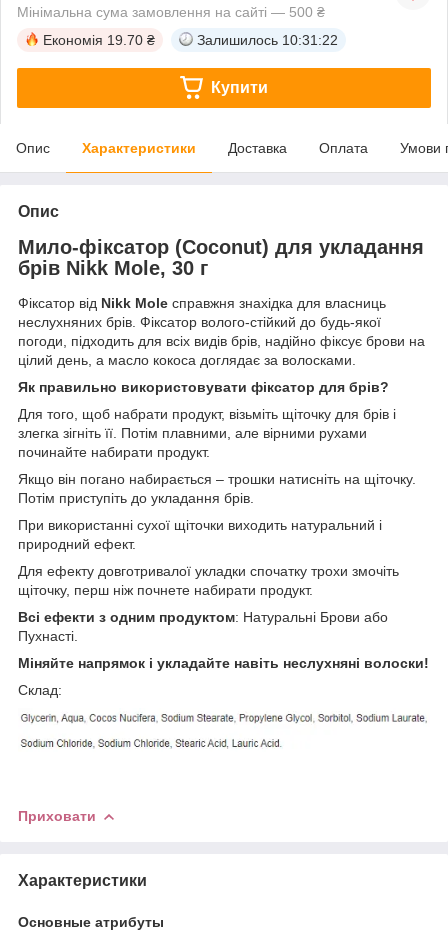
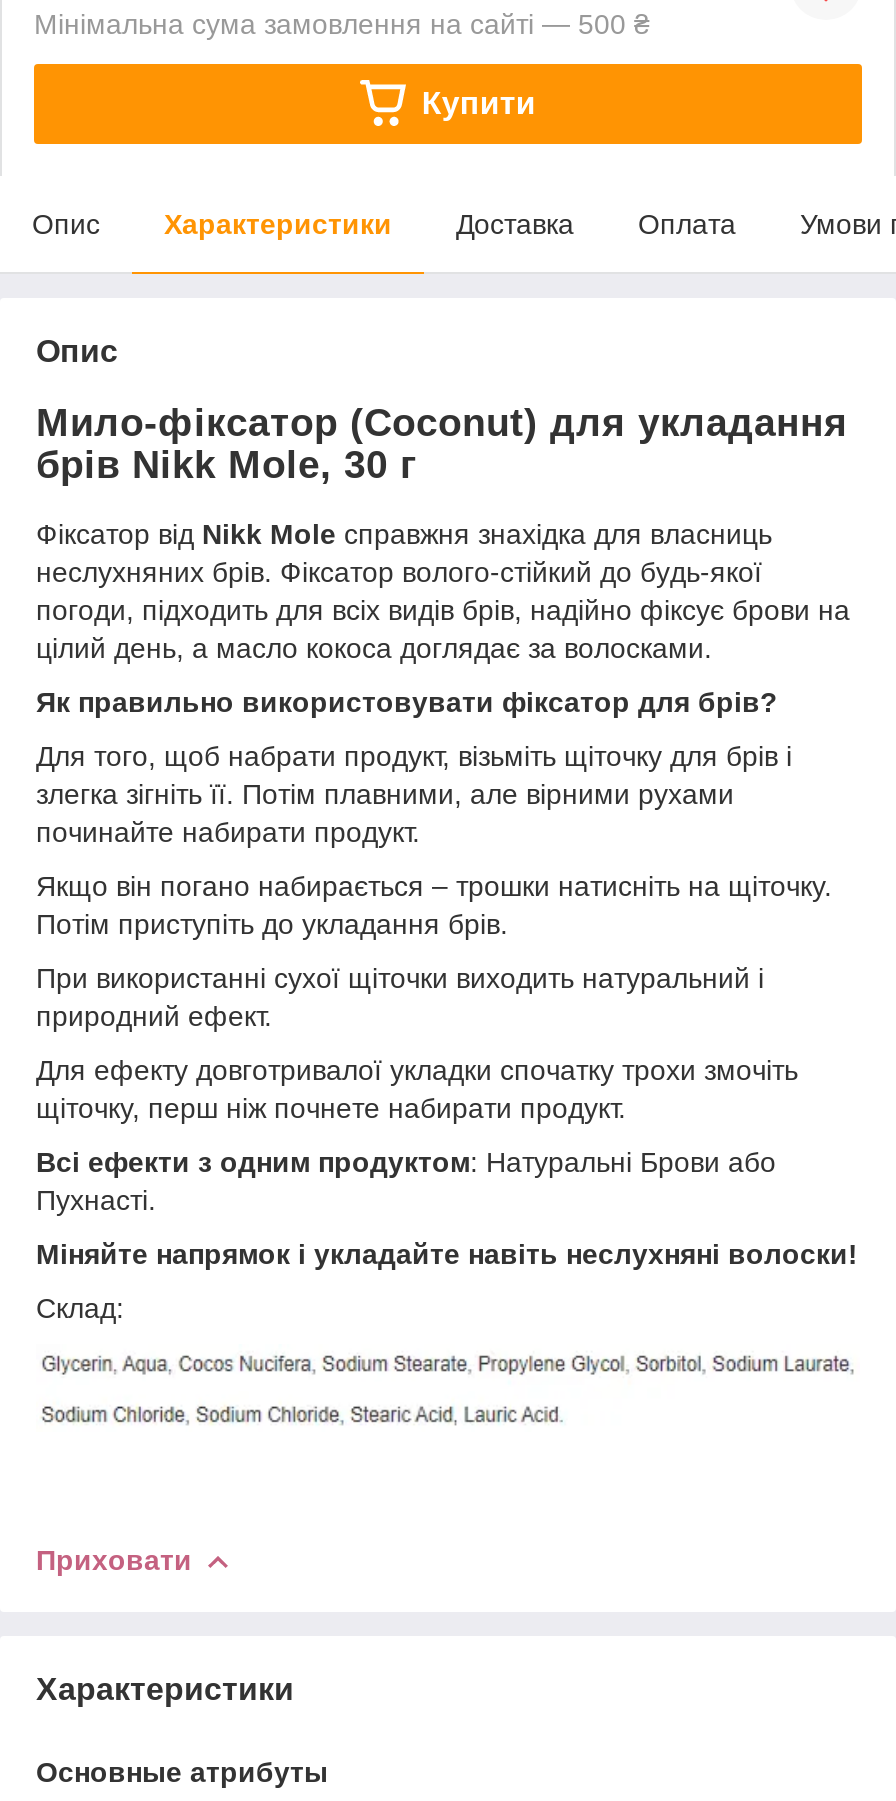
[43,32,338,48] Економія 19.70 ₴ | Залишилось 10:31:22 -> none

